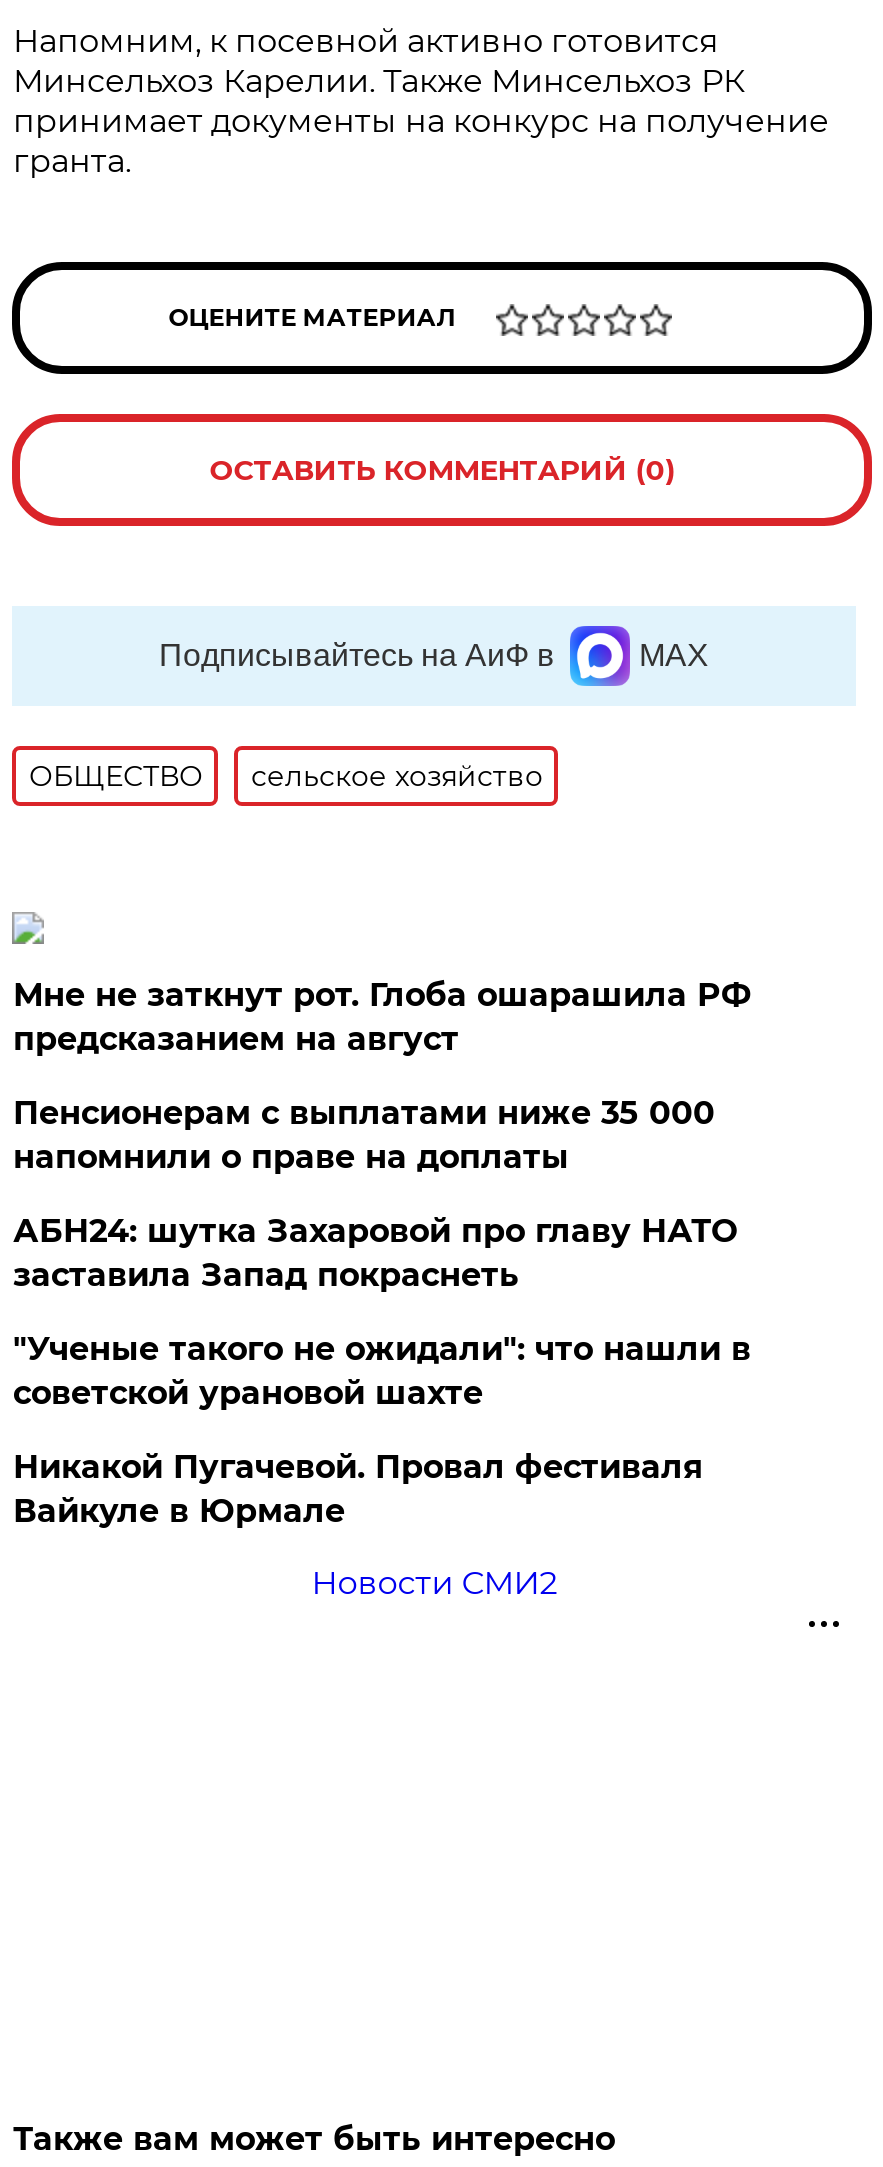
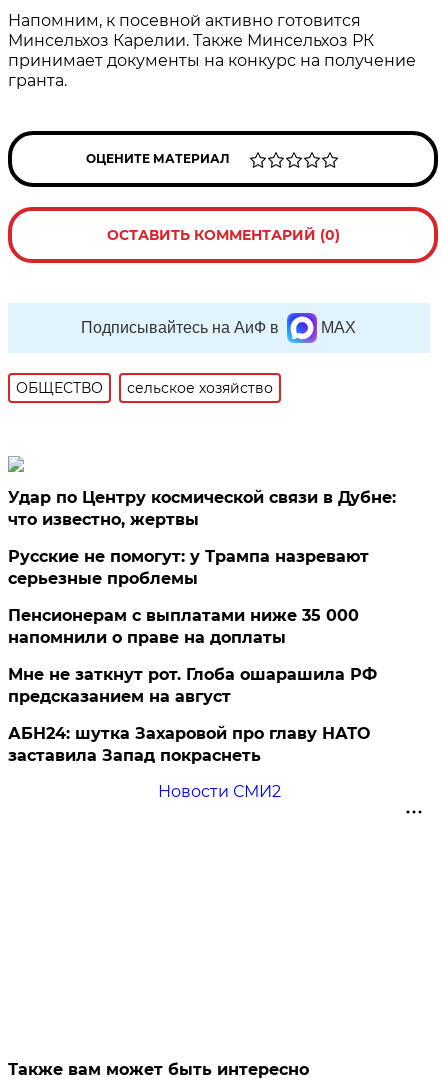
none -> [8,488,396,588] Удар по Центру космической связи в Дубне: | что известно, жертвы | Русские не помогут: у Трампа назревают | серьезные проблемы
moved [13,976,751,1058] -> [8,665,377,706]: Мне не заткнут рот. Глоба ошарашила РФ | предсказанием на август
moved [13,1094,715,1176] -> [8,606,359,647]: Пенсионерам с выплатами ниже 35 000 | напомнили о праве на доплаты
moved [13,1212,737,1294] -> [8,724,370,765]: АБН24: шутка Захаровой про главу НАТО | заставила Запад покраснеть
[13,1330,751,1530] "Ученые такого не ожидали": что нашли в | советской урановой шахте | Никакой Пугачевой. Провал фестиваля | Вайкуле в Юрмале -> none

